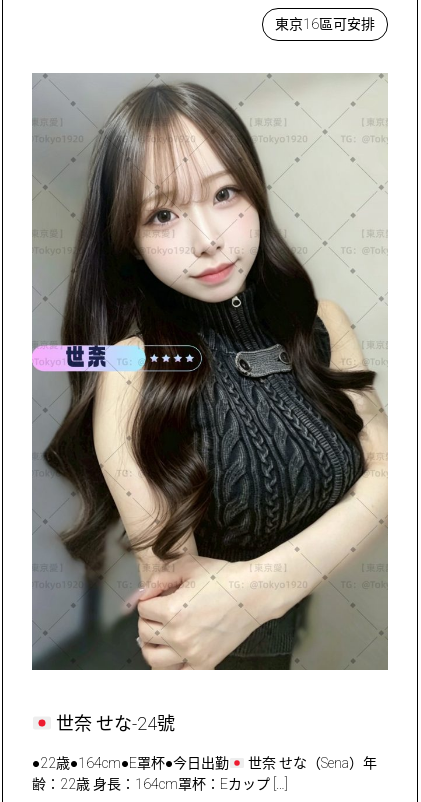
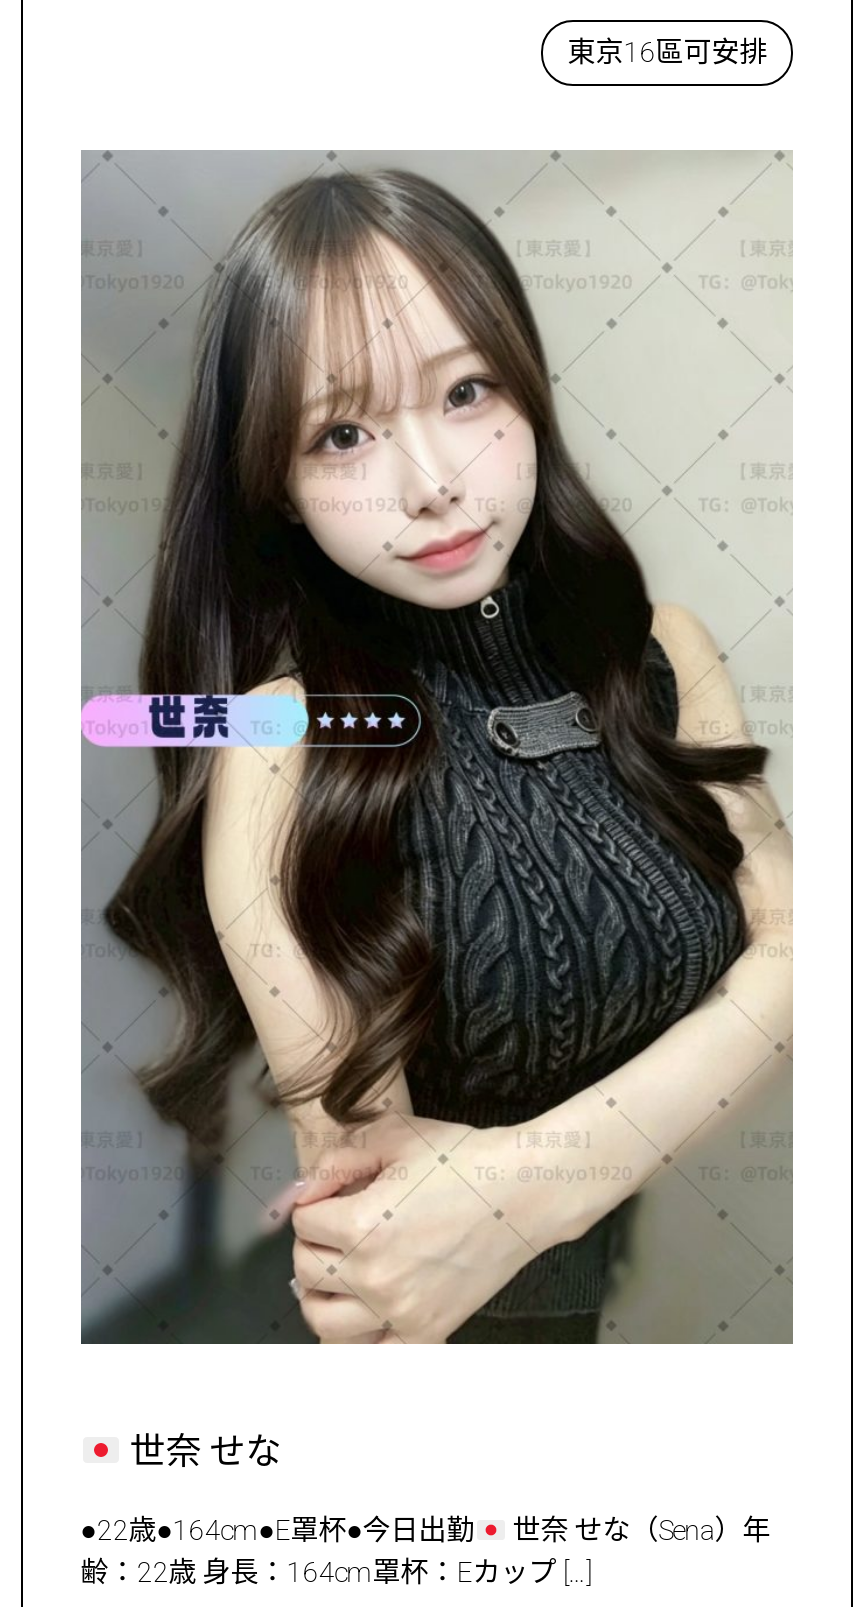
[52,713,175,734] 世奈 せな-24號 -> [122,1431,282,1473] 世奈 せな

